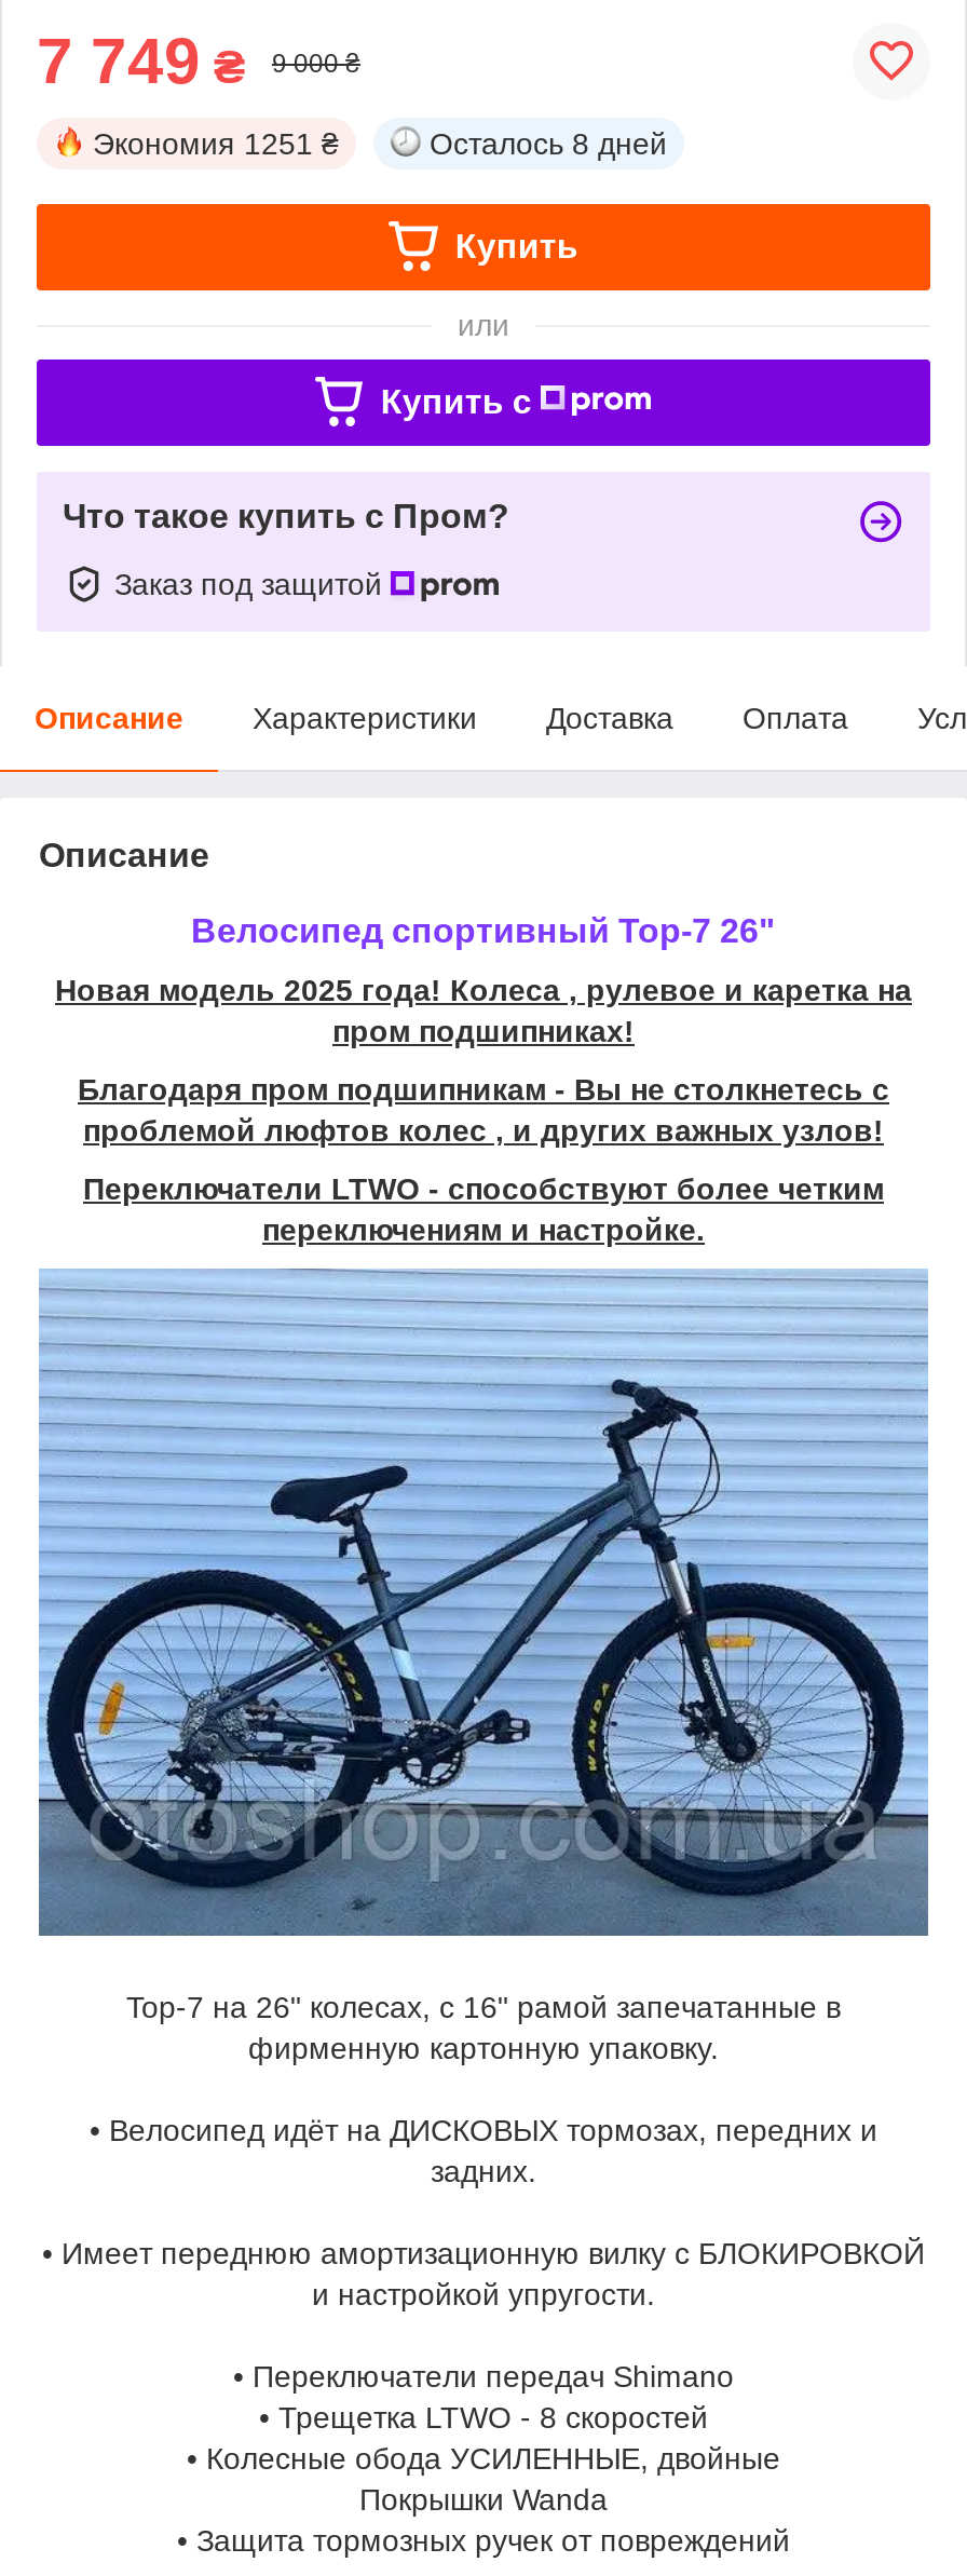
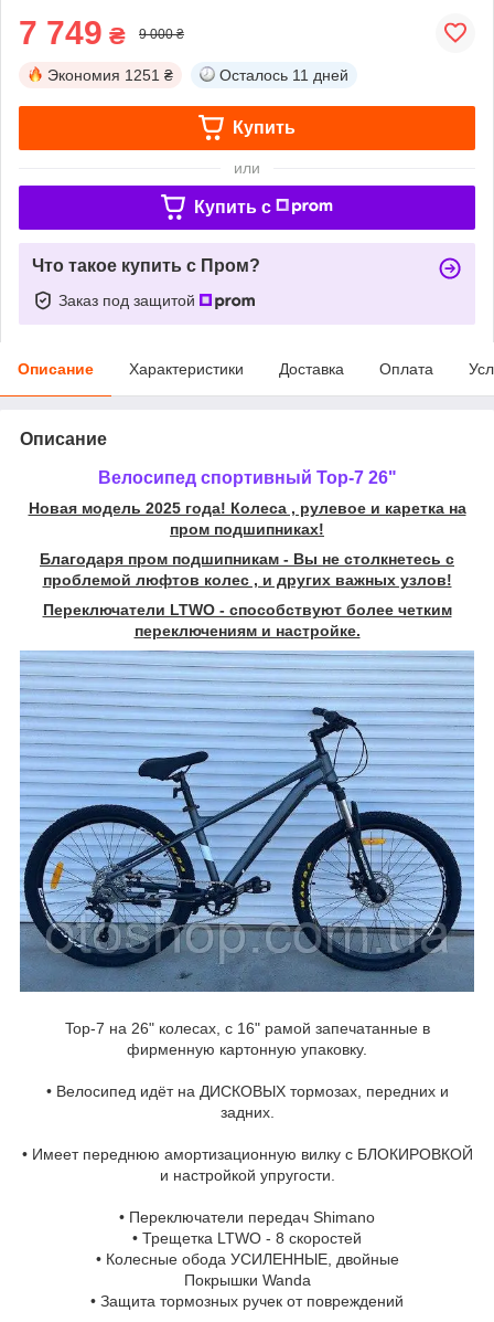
[430,126,667,160] Осталось 8 дней -> [219,66,348,84] Осталось 11 дней

